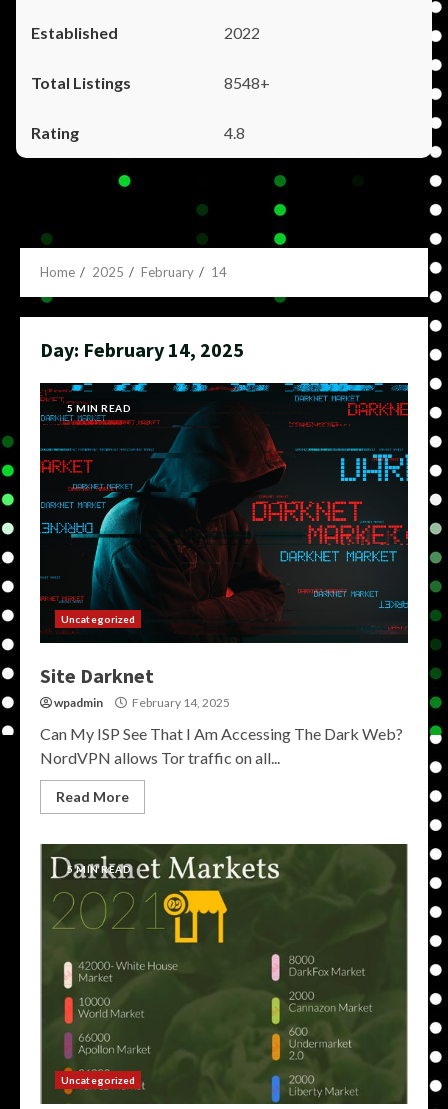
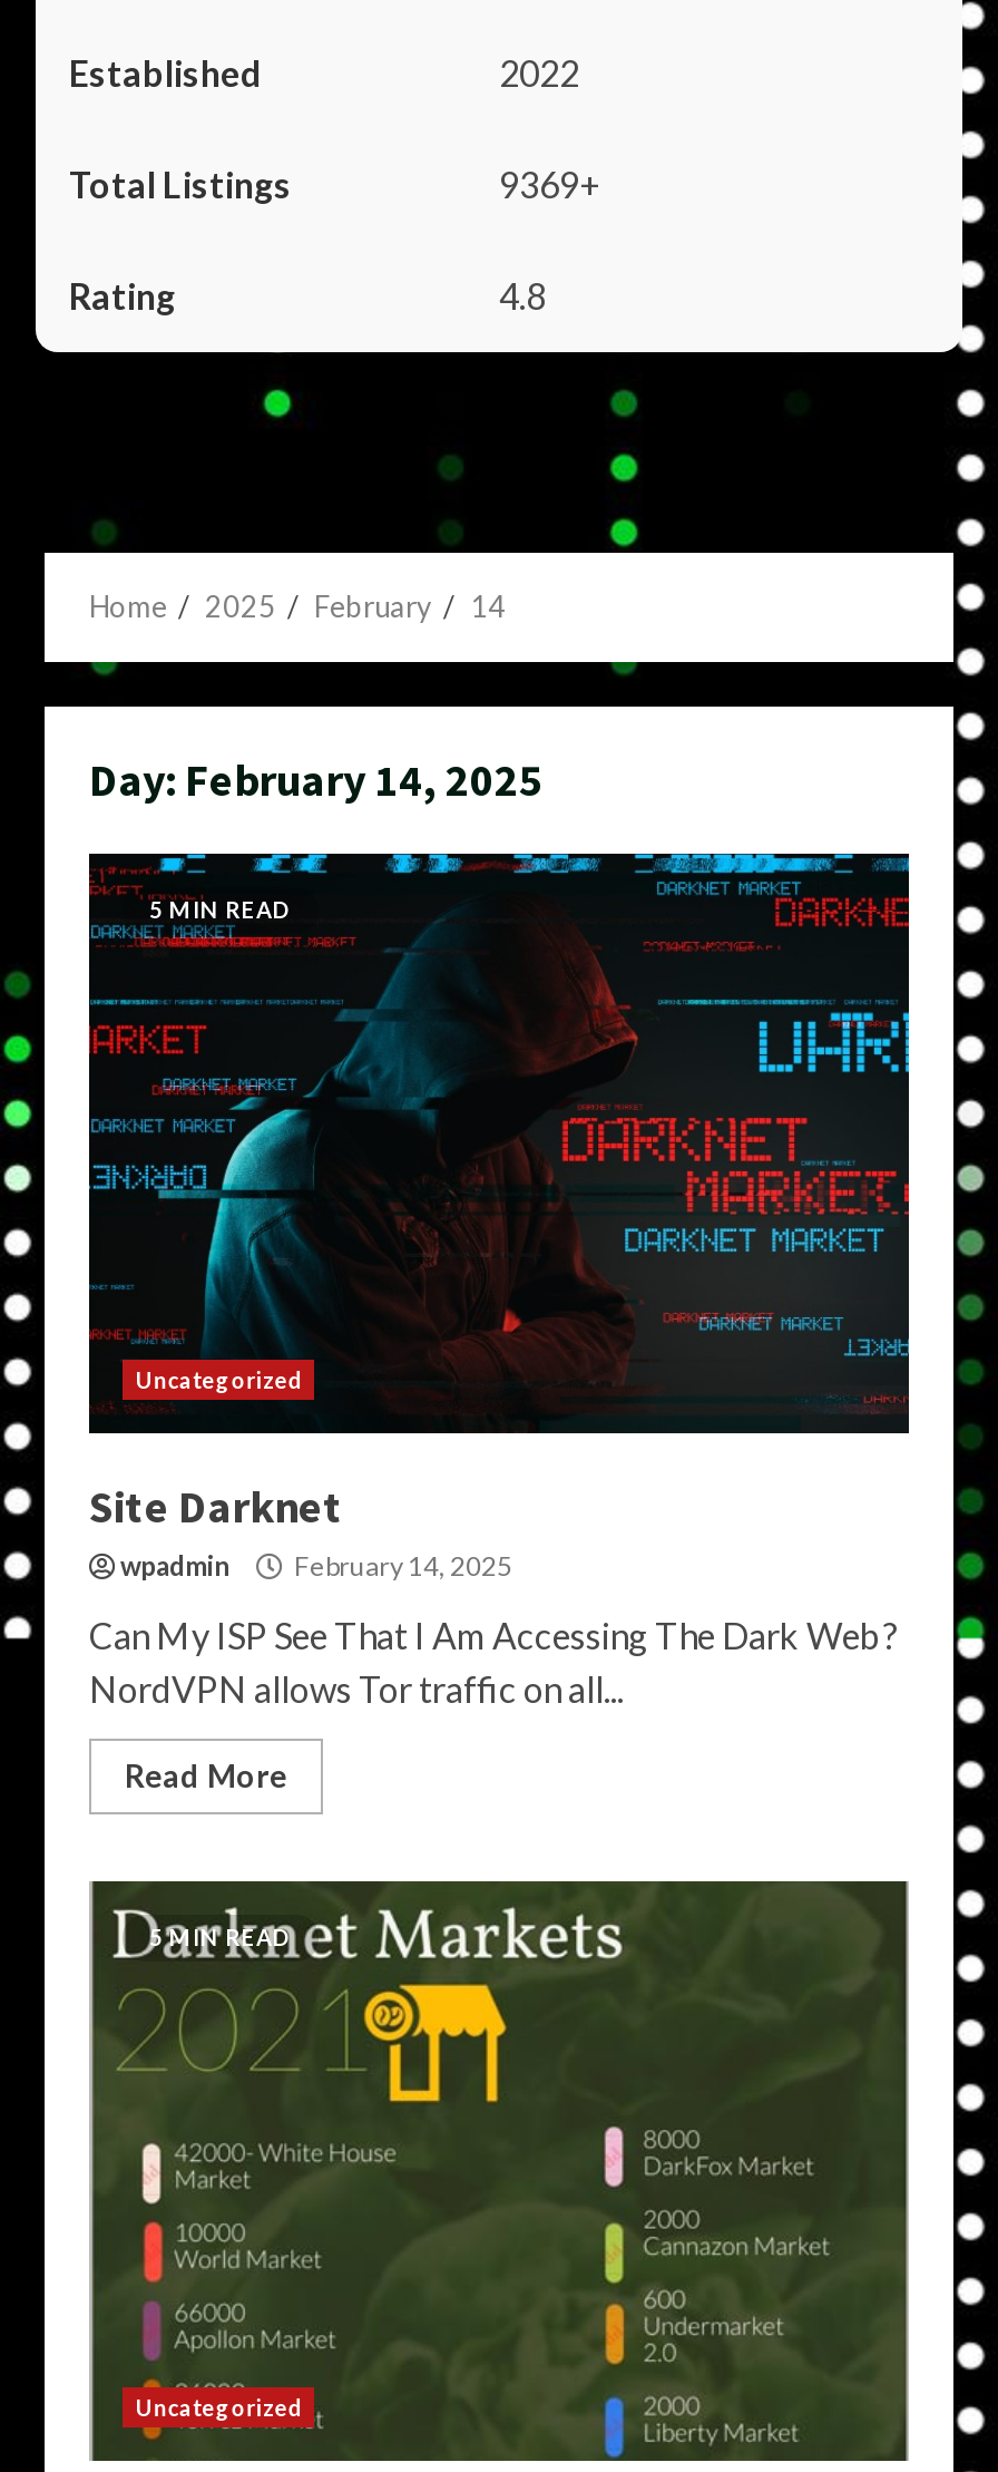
[224,73,270,92] 8548+ -> [499,163,601,205] 9369+

